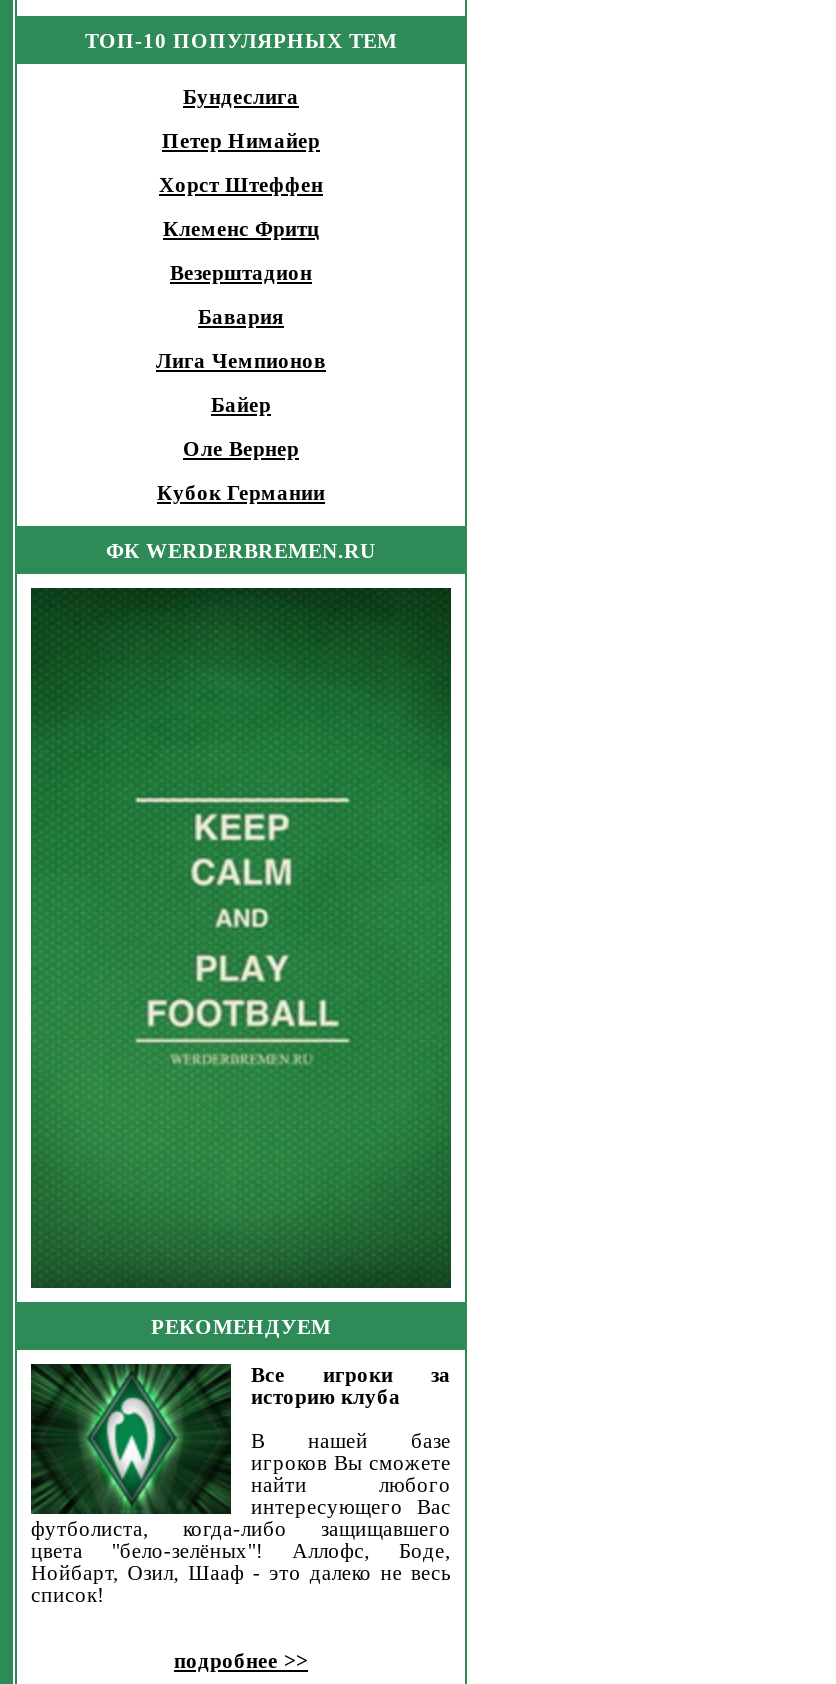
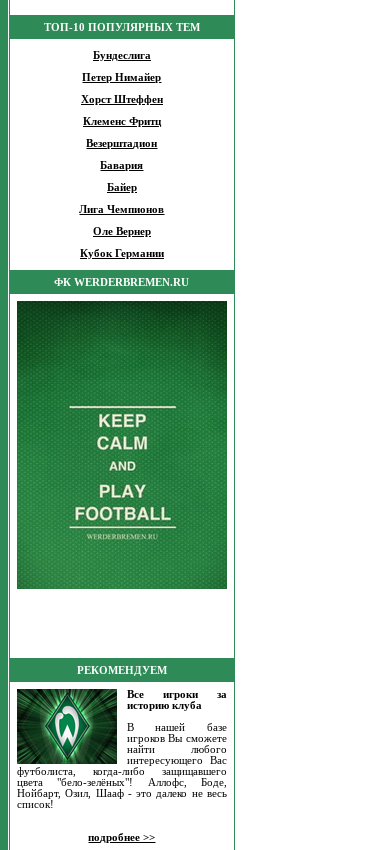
moved [156,350,326,372] -> [79,204,164,215]: Лига Чемпионов
moved [211,394,271,416] -> [107,182,137,193]: Байер
[29,1164,453,1290] [image] -> none

